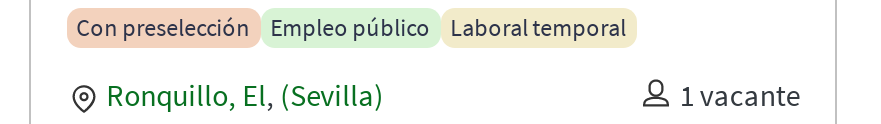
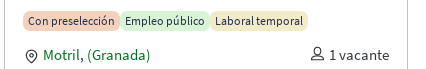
[106,77,384,115] Ronquillo, El, (Sevilla) -> [43,45,151,64] Motril, (Granada)

